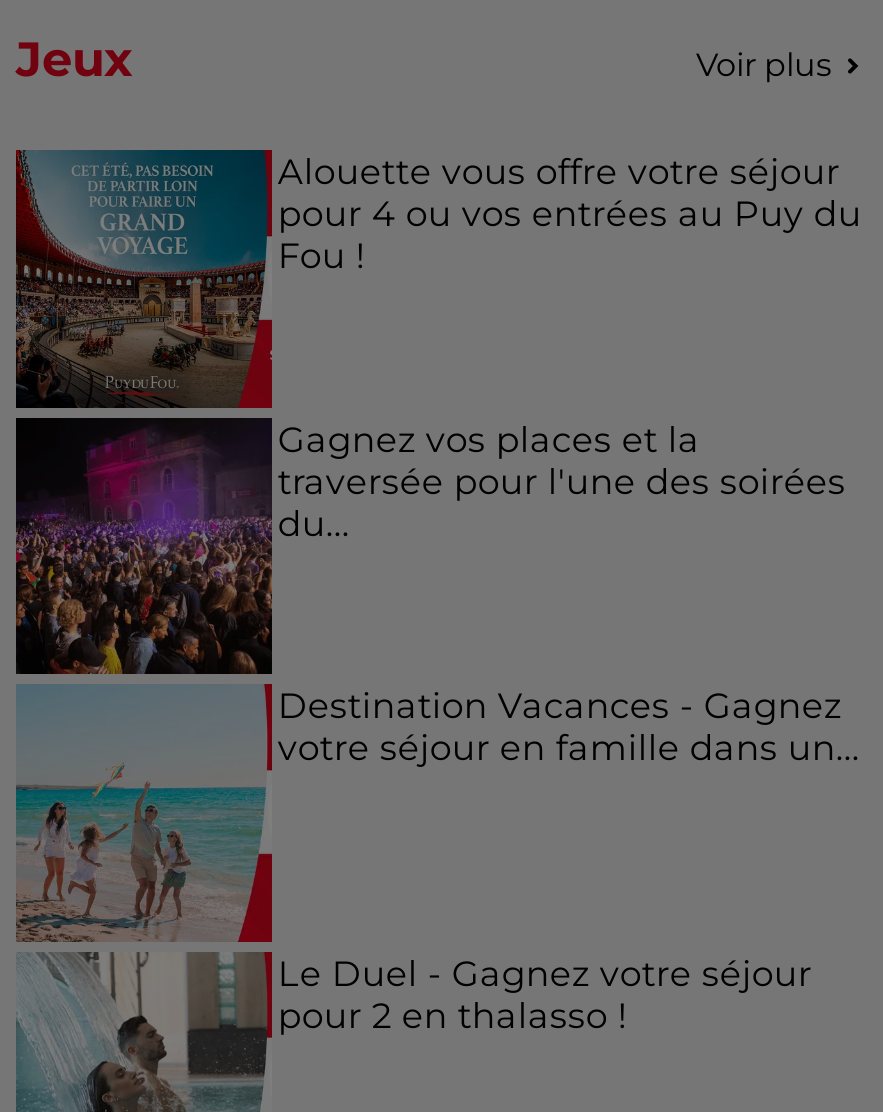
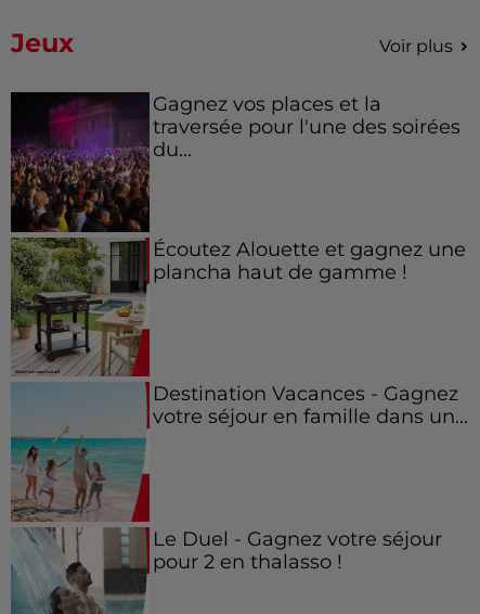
[14,148,862,410] [image] | Alouette vous offre votre séjour | pour 4 ou vos entrées au Puy du | Fou ! -> none
moved [278,418,846,544] -> [153,93,460,161]: Gagnez vos places et la | traversée pour l'une des soirées | du...
none -> [10,236,466,376] [image] | Écoutez Alouette et gagnez une | plancha haut de gamme !

